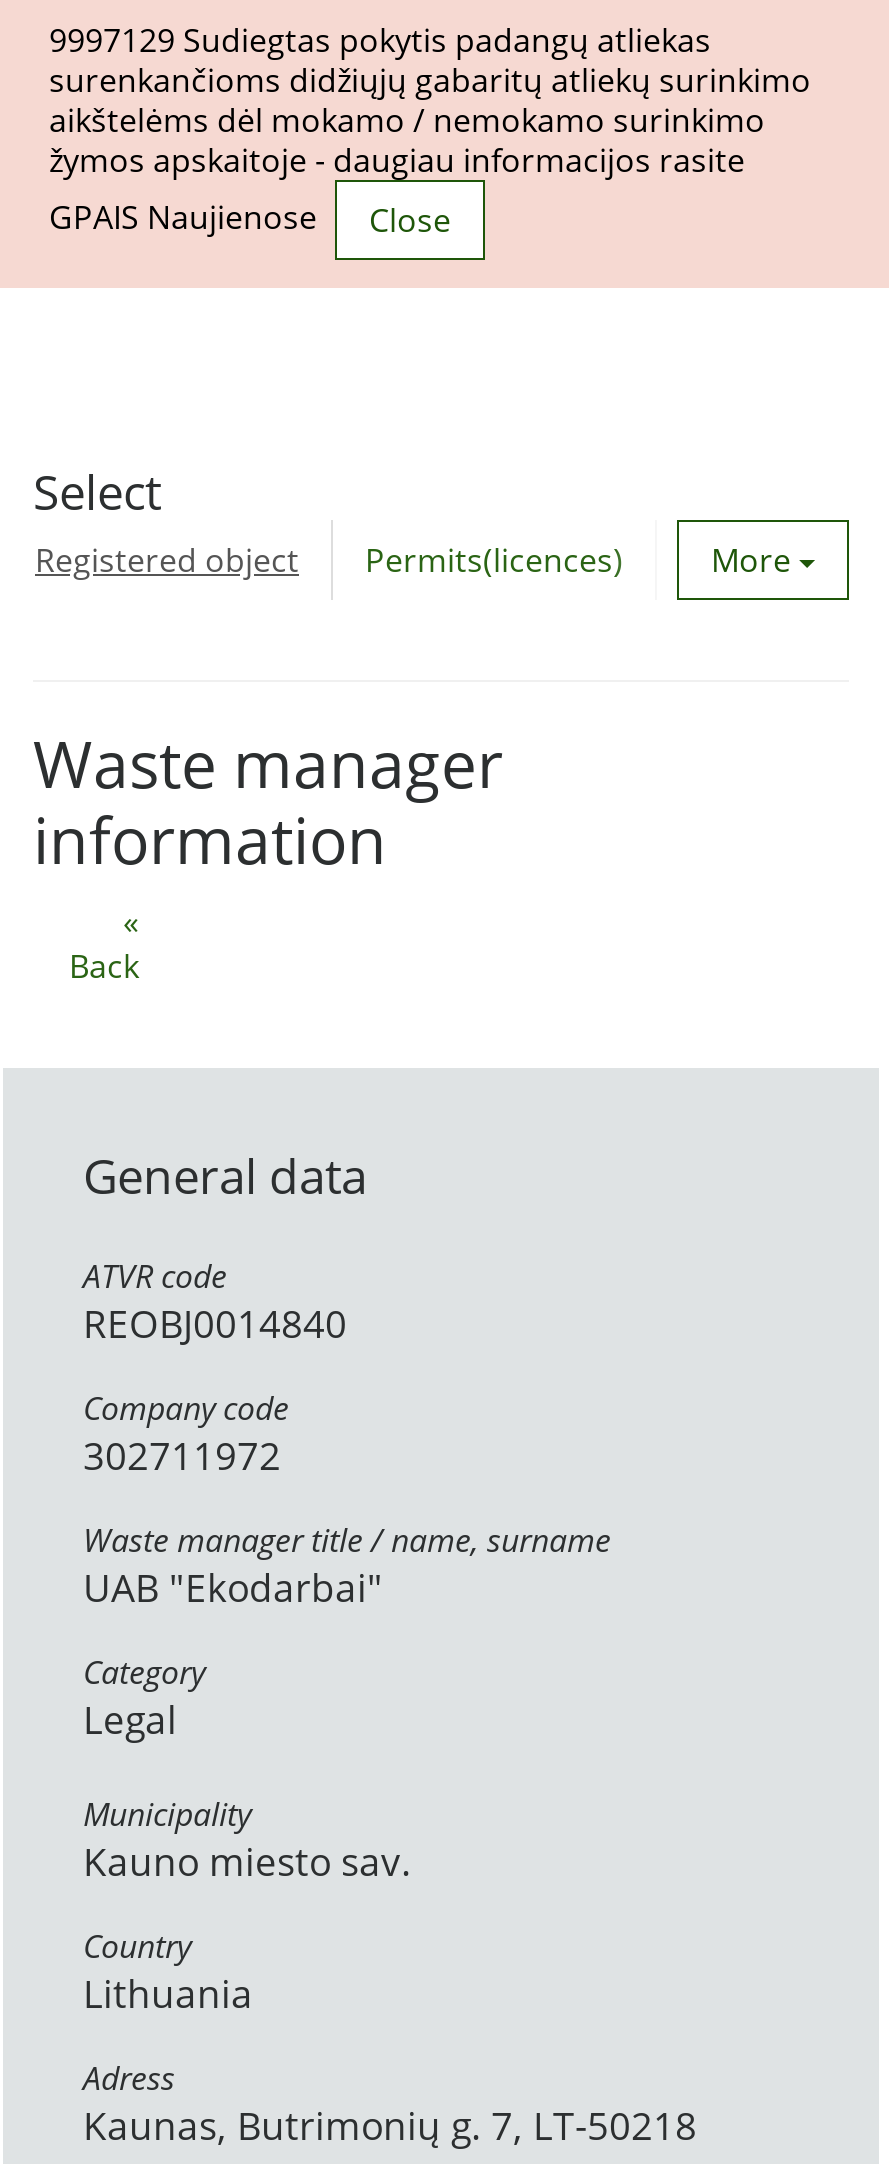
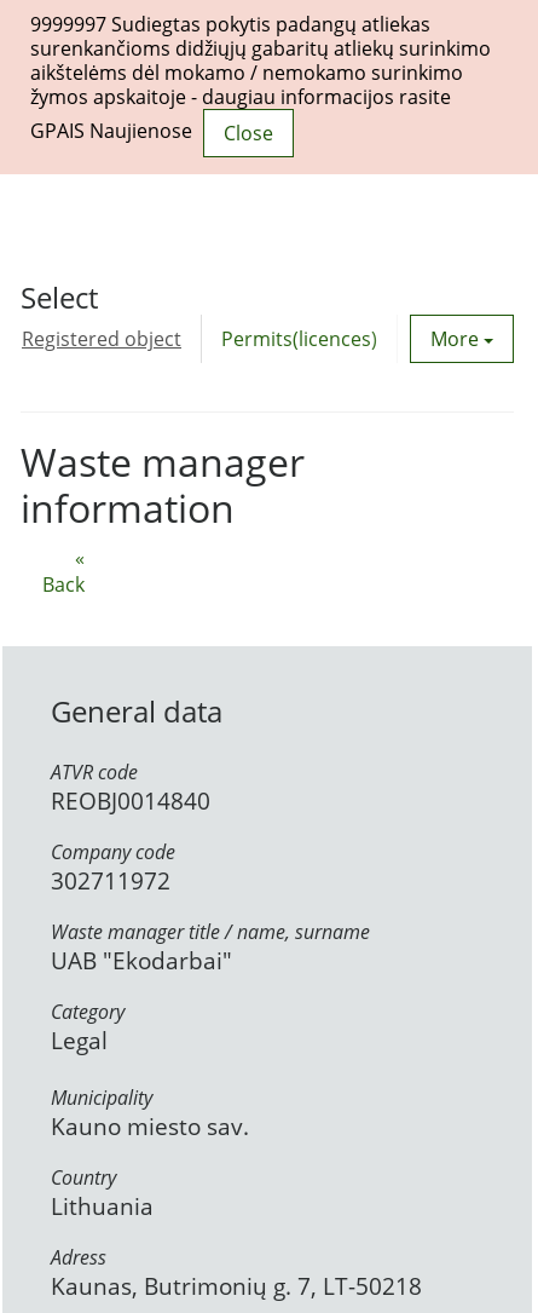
[49,18,711,62] 9997129 Sudiegtas pokytis padangų atliekas -> [30,11,430,38] 9999997 Sudiegtas pokytis padangų atliekas

